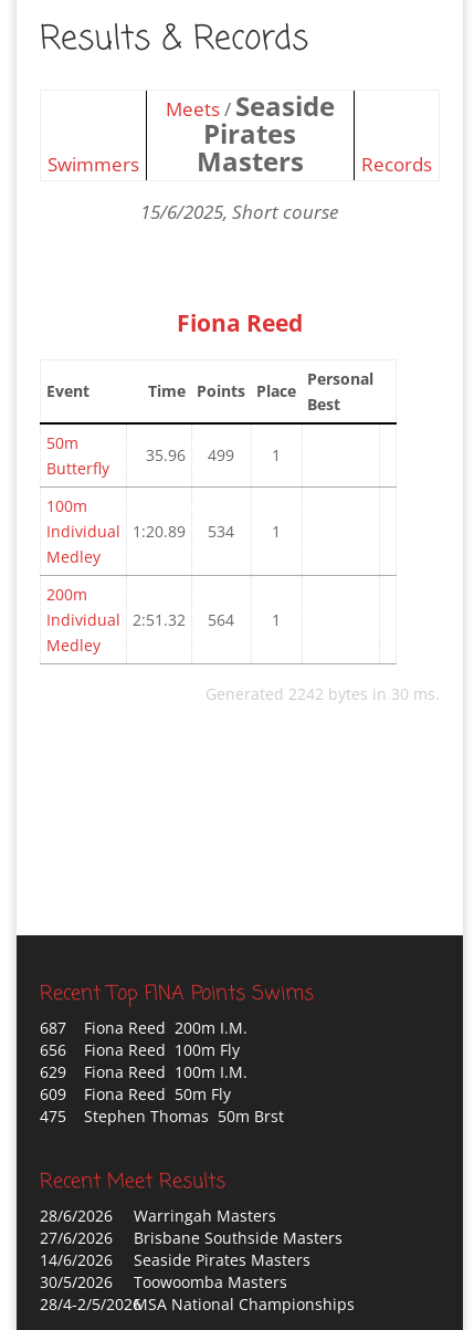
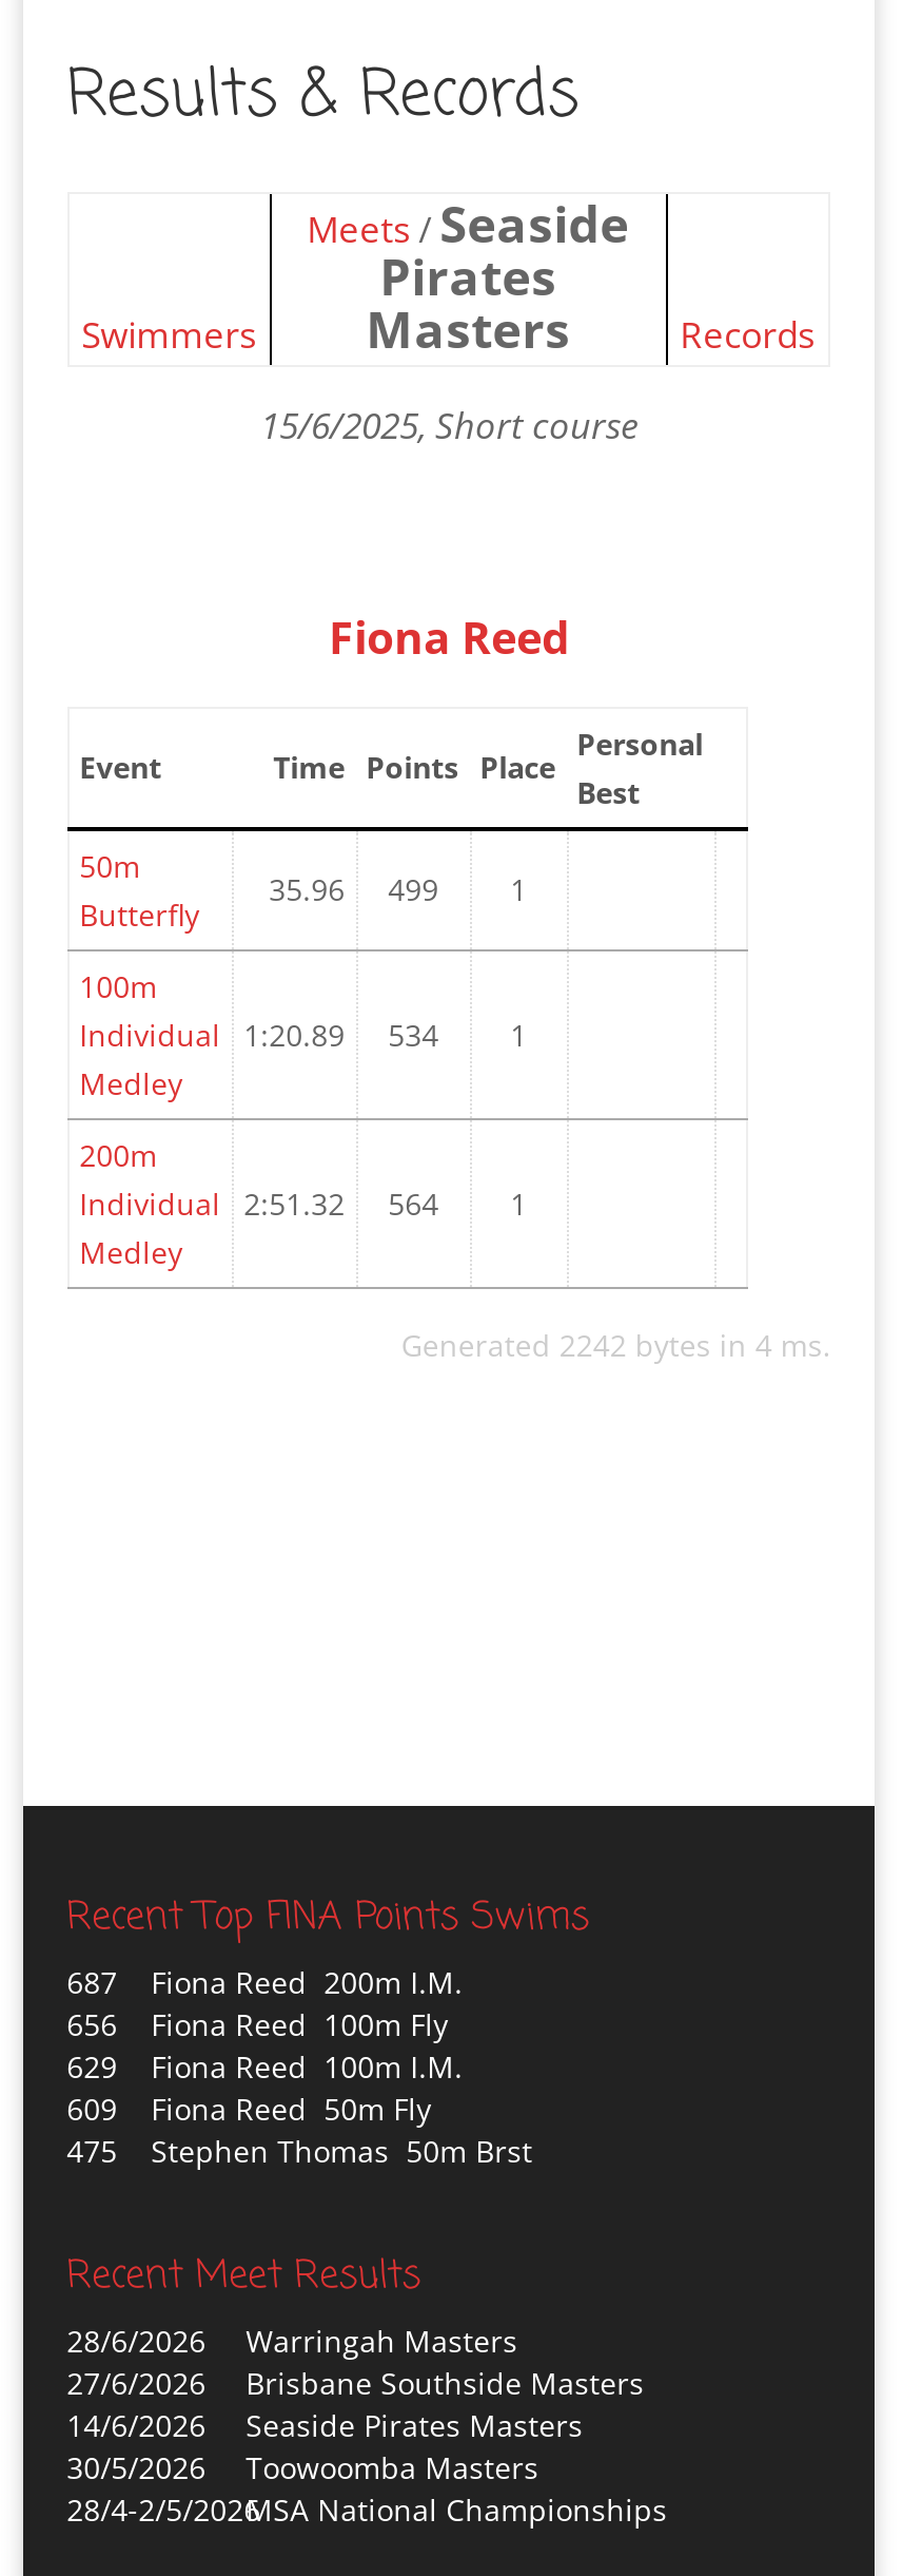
[206,684,440,705] Generated 2242 bytes in 30 ms. -> [401,1326,831,1366] Generated 2242 bytes in 4 ms.

